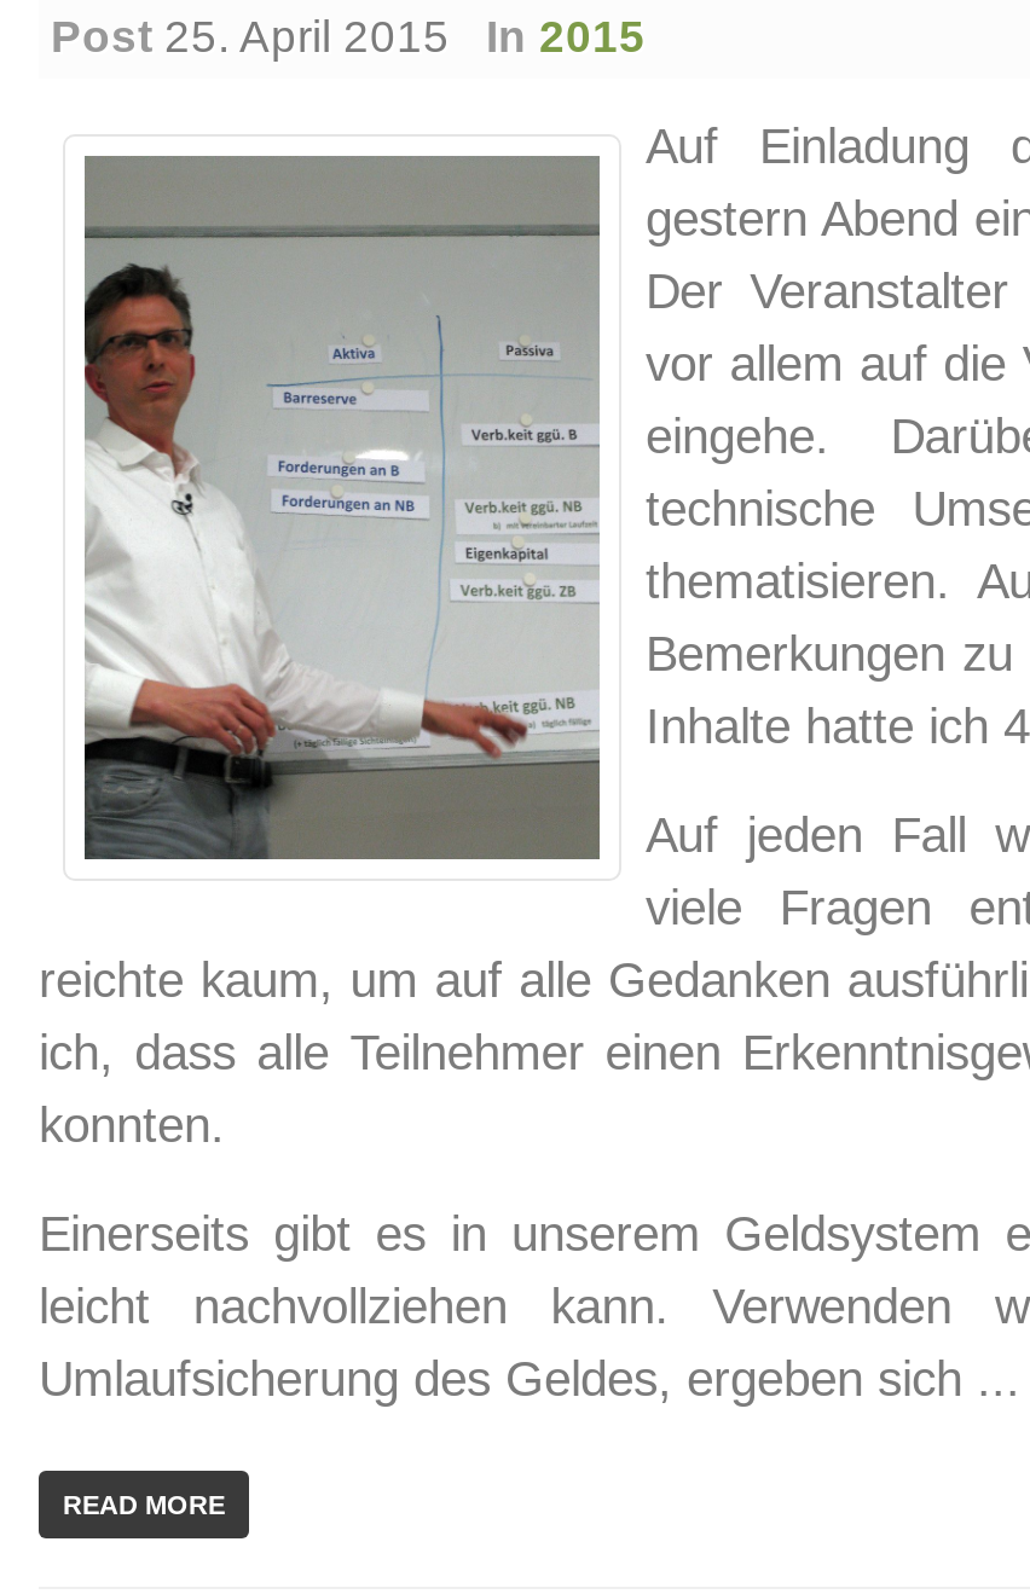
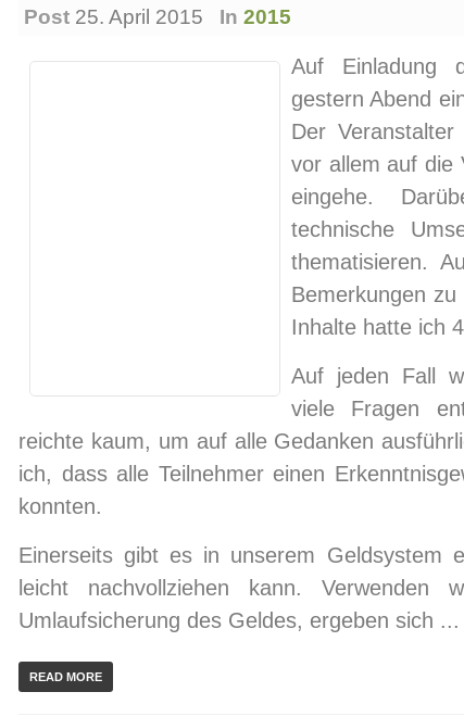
[82,153,602,862] [image] -> none

